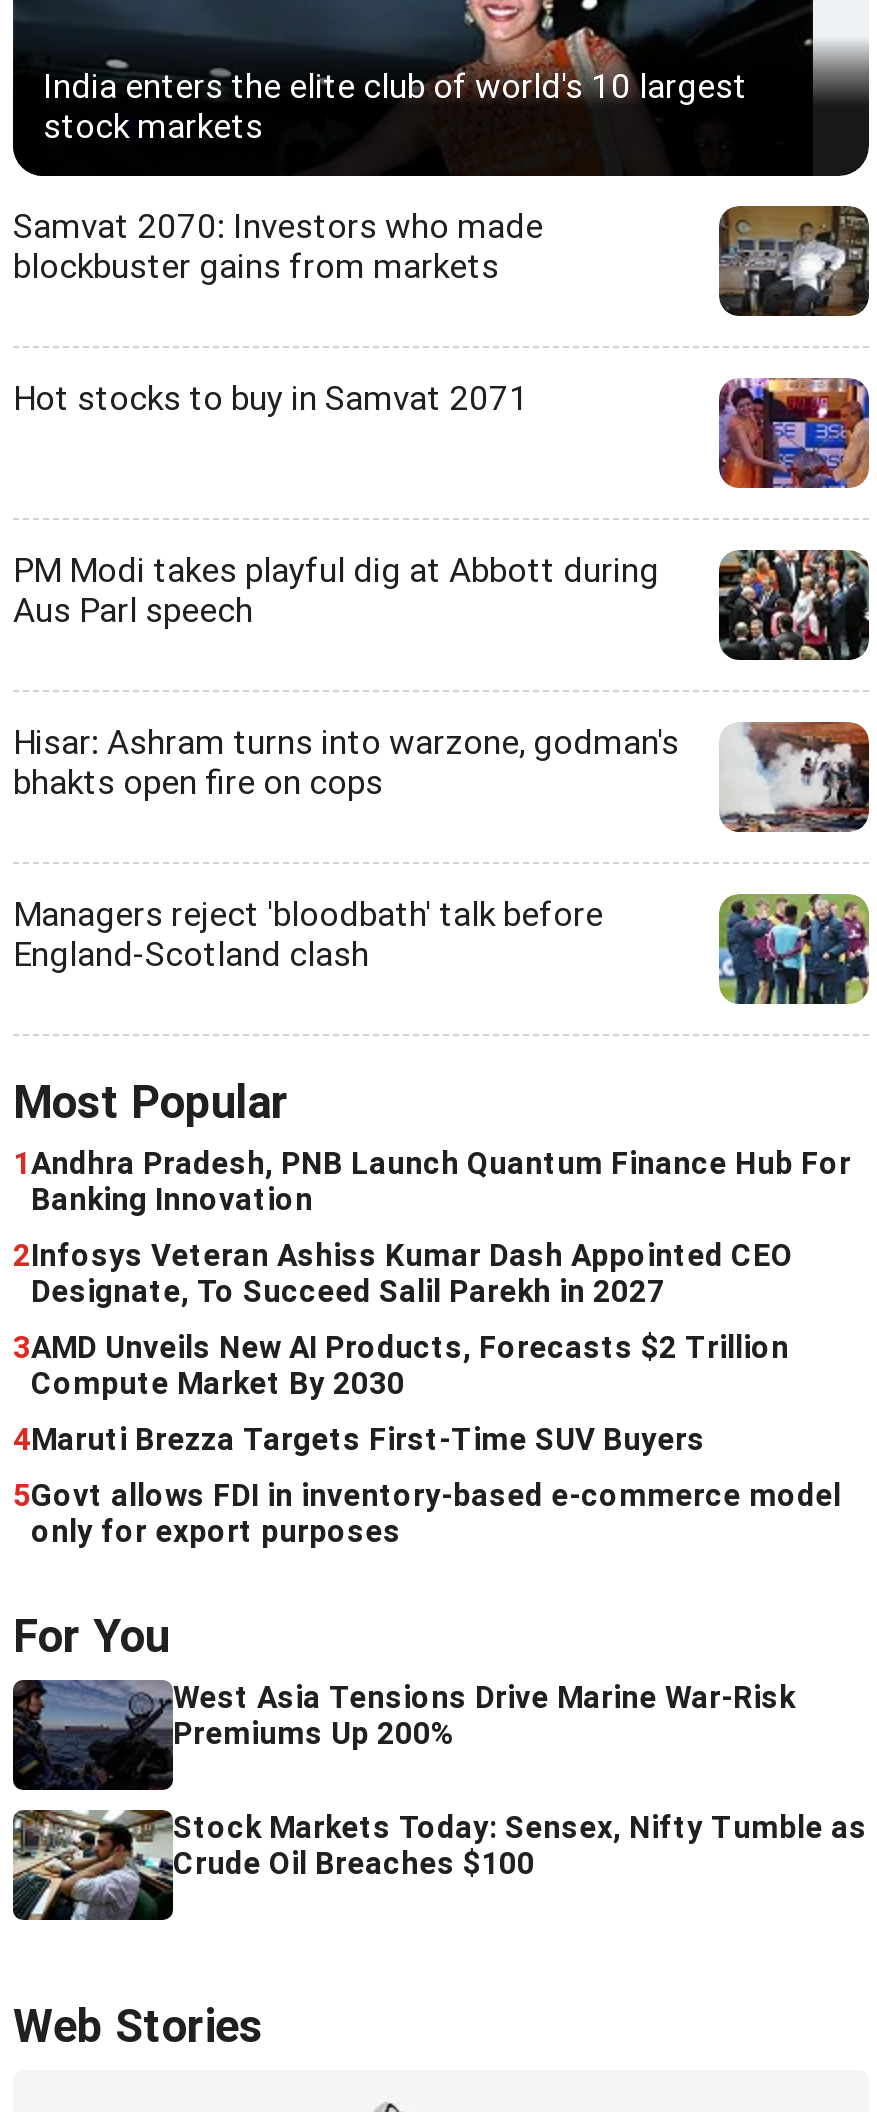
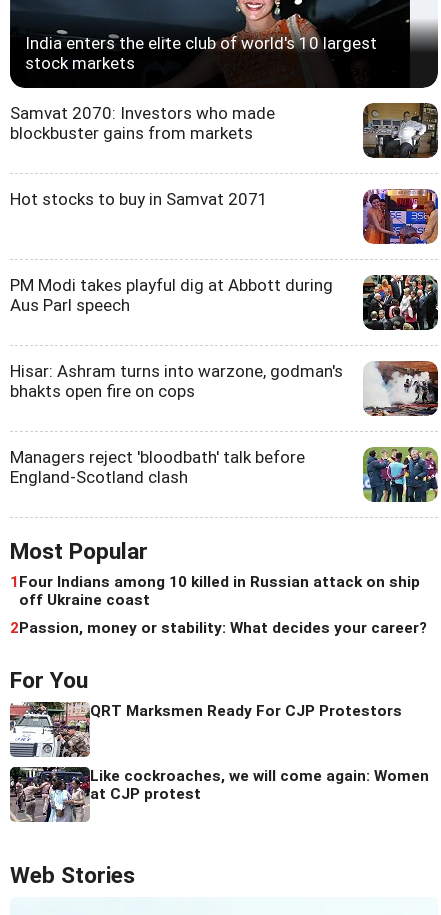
[13,1147,851,1551] 1Andhra Pradesh, PNB Launch Quantum Finance Hub For | Banking Innovation | 2Infosys Veteran Ashiss Kumar Dash Appointed CEO | Designate, To Succeed Salil Parekh in 2027 | 3AMD Unveils New AI Products, Forecasts $2 Trillion | Compute Market By 2030 | 4Maruti Brezza Targets First-Time SUV Buyers | 5Govt allows FDI in inventory-based e-commerce model | only for export purposes -> [10,573,427,637] 1 Four Indians among 10 killed in Russian attack on ship | off Ukraine coast | 2Passion, money or stability: What decides your career?
[11,1678,795,1792] [image] | West Asia Tensions Drive Marine War-Risk | Premiums Up 200% -> [9,701,402,758] [image] | QRT Marksmen Ready For CJP Protestors
[13,1810,867,1922] [image] | Stock Markets Today: Sensex, Nifty Tumble as | Crude Oil Breaches $100 -> [10,766,429,823] [image] | Like cockroaches, we will come again: Women | at CJP protest

